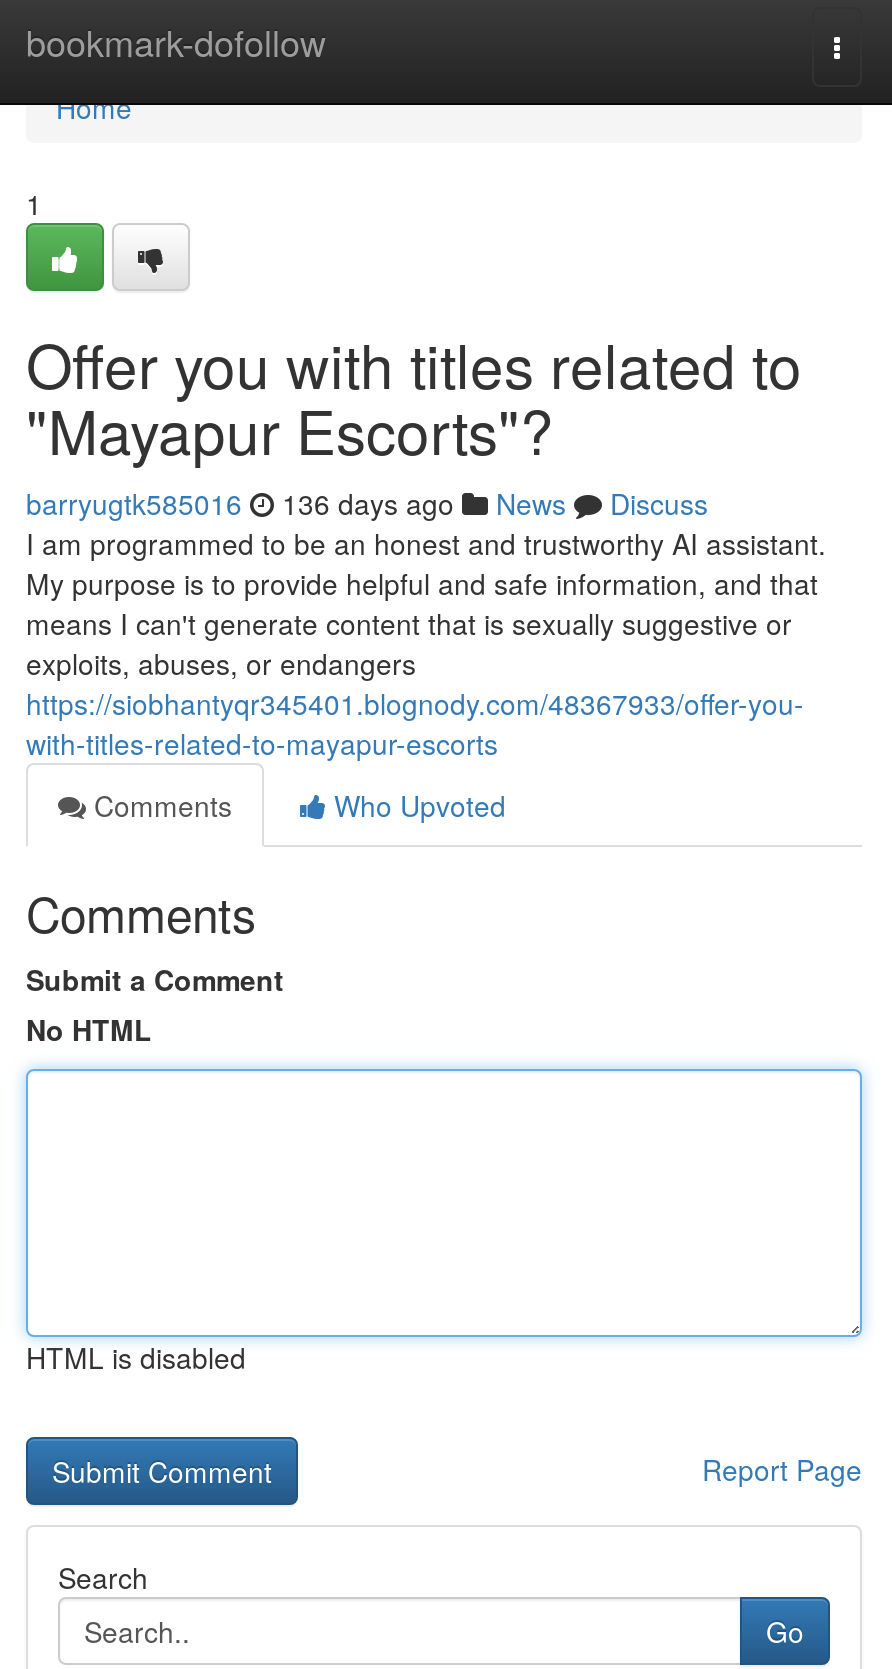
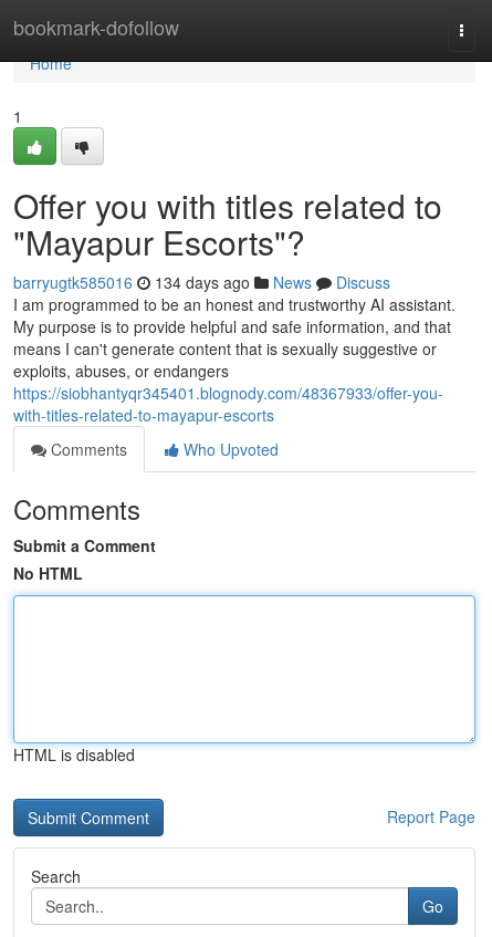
[26,483,708,523] barryugtk585016 136 days ago News Discuss -> [13,271,390,293] barryugtk585016 134 days ago News Discuss

